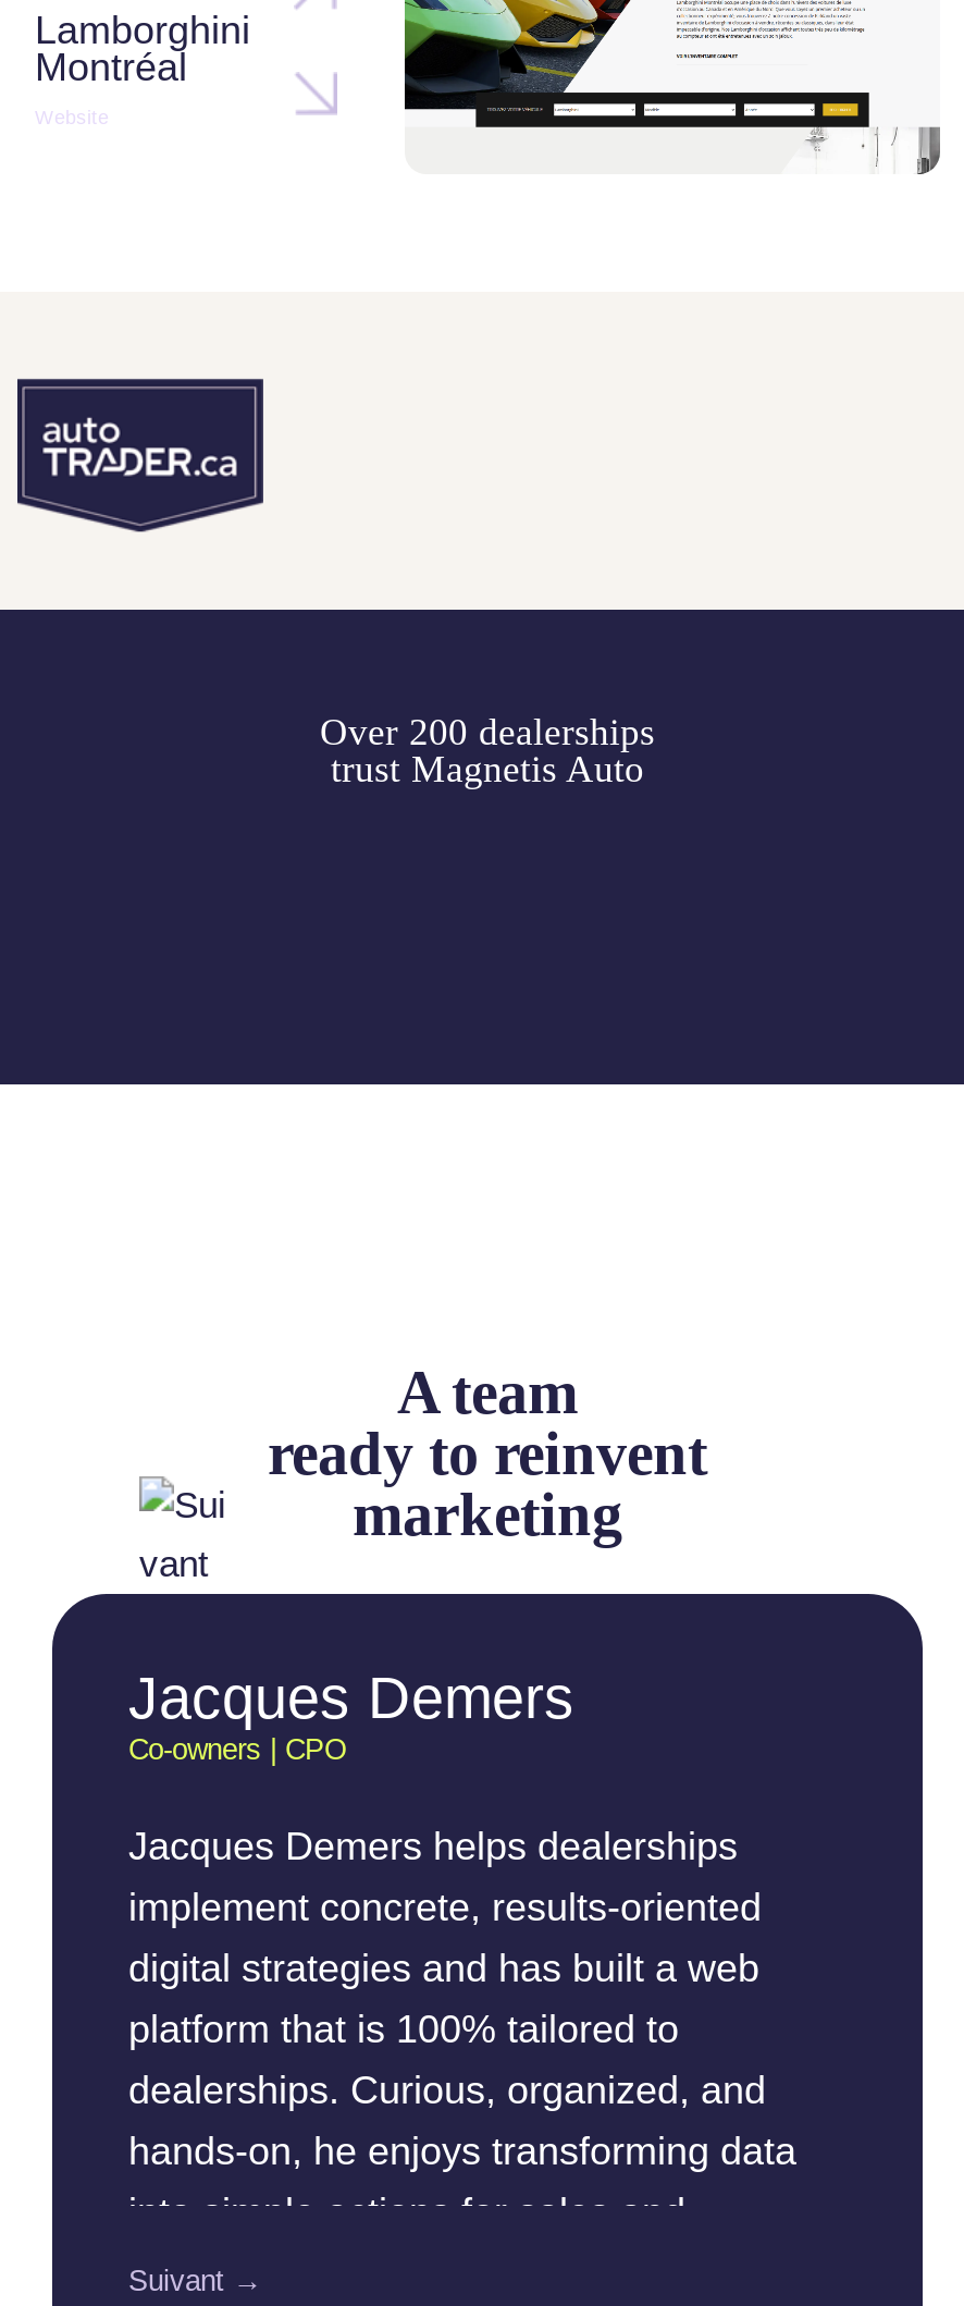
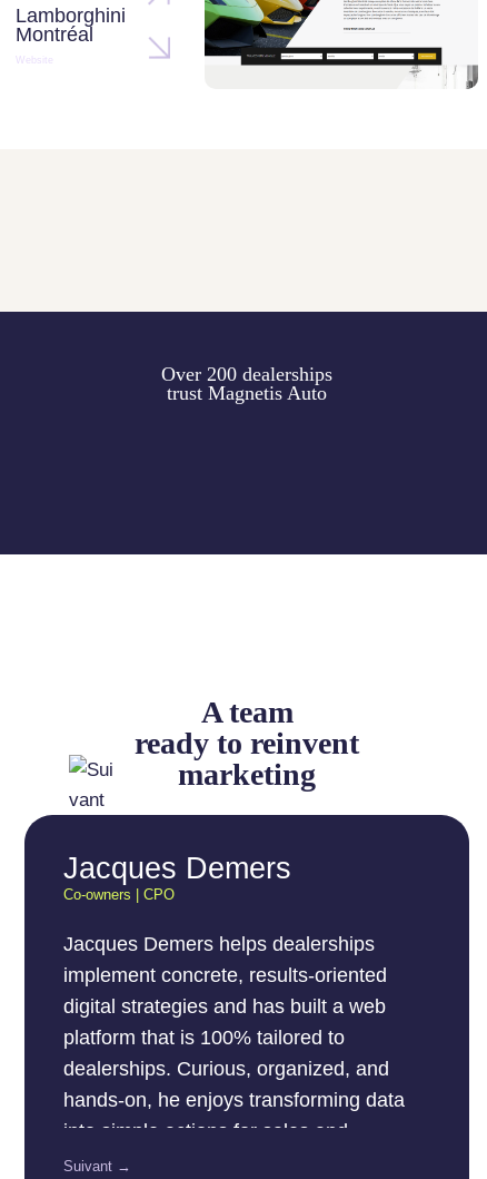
[15,377,265,533] [image] -> none

